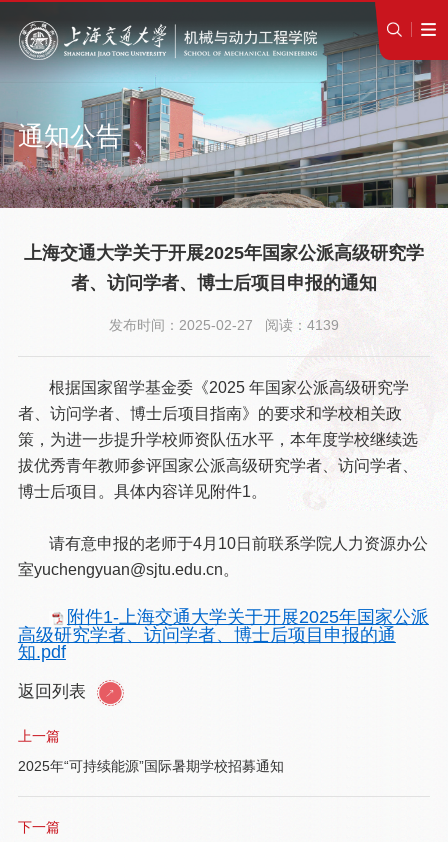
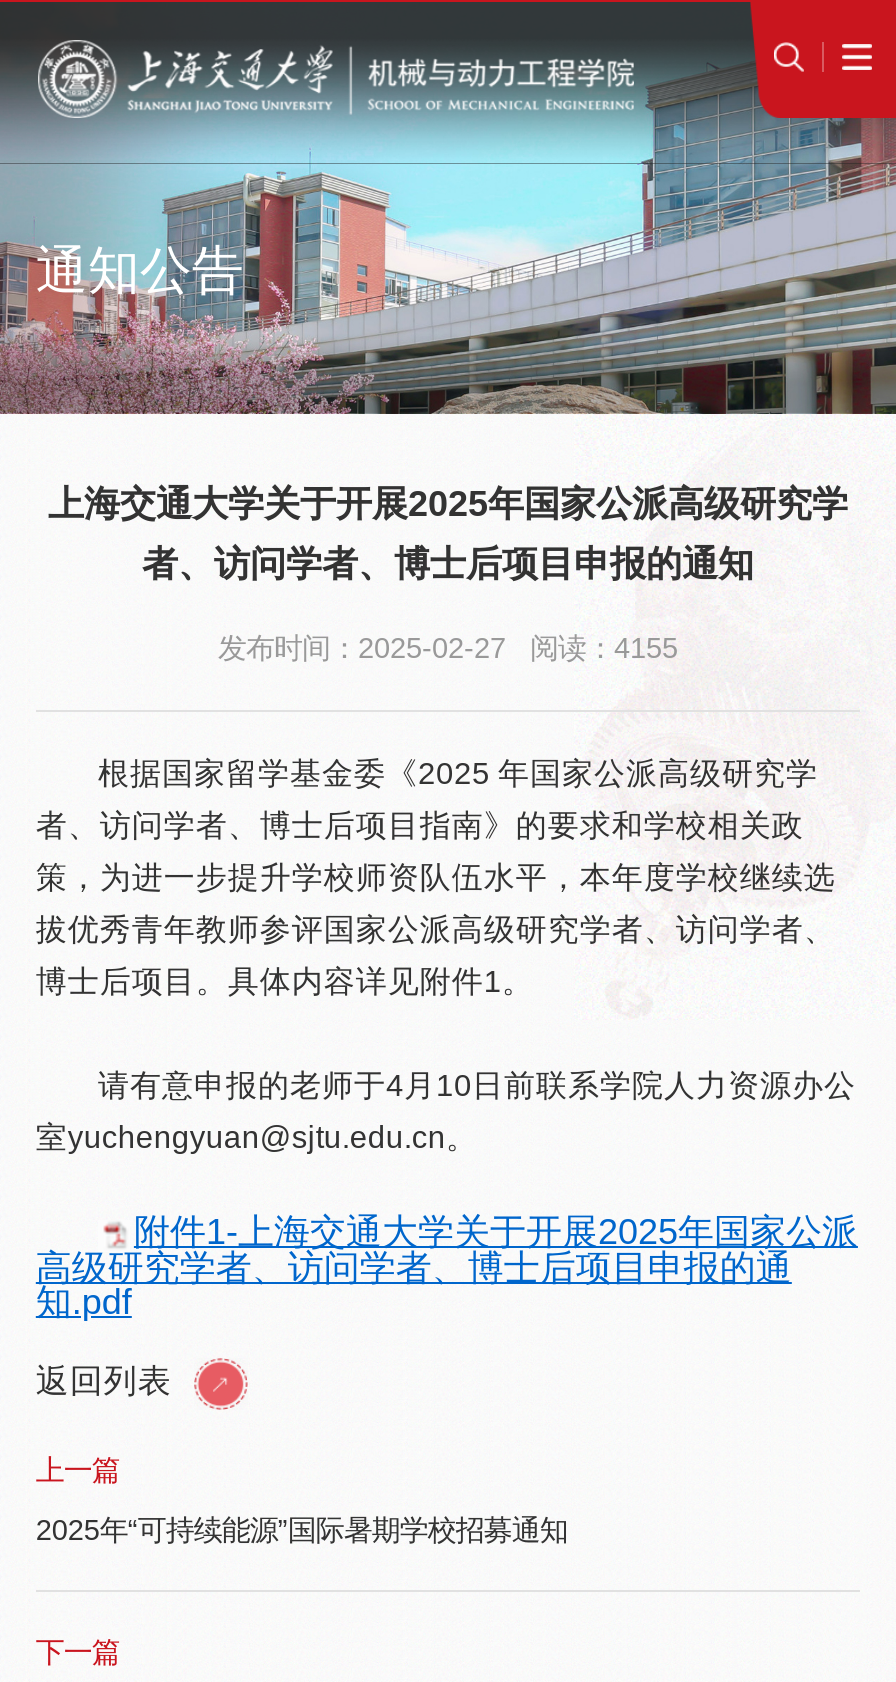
[109,317,339,333] 发布时间：2025-02-27 阅读：4139 -> [218,632,678,664] 发布时间：2025-02-27 阅读：4155

